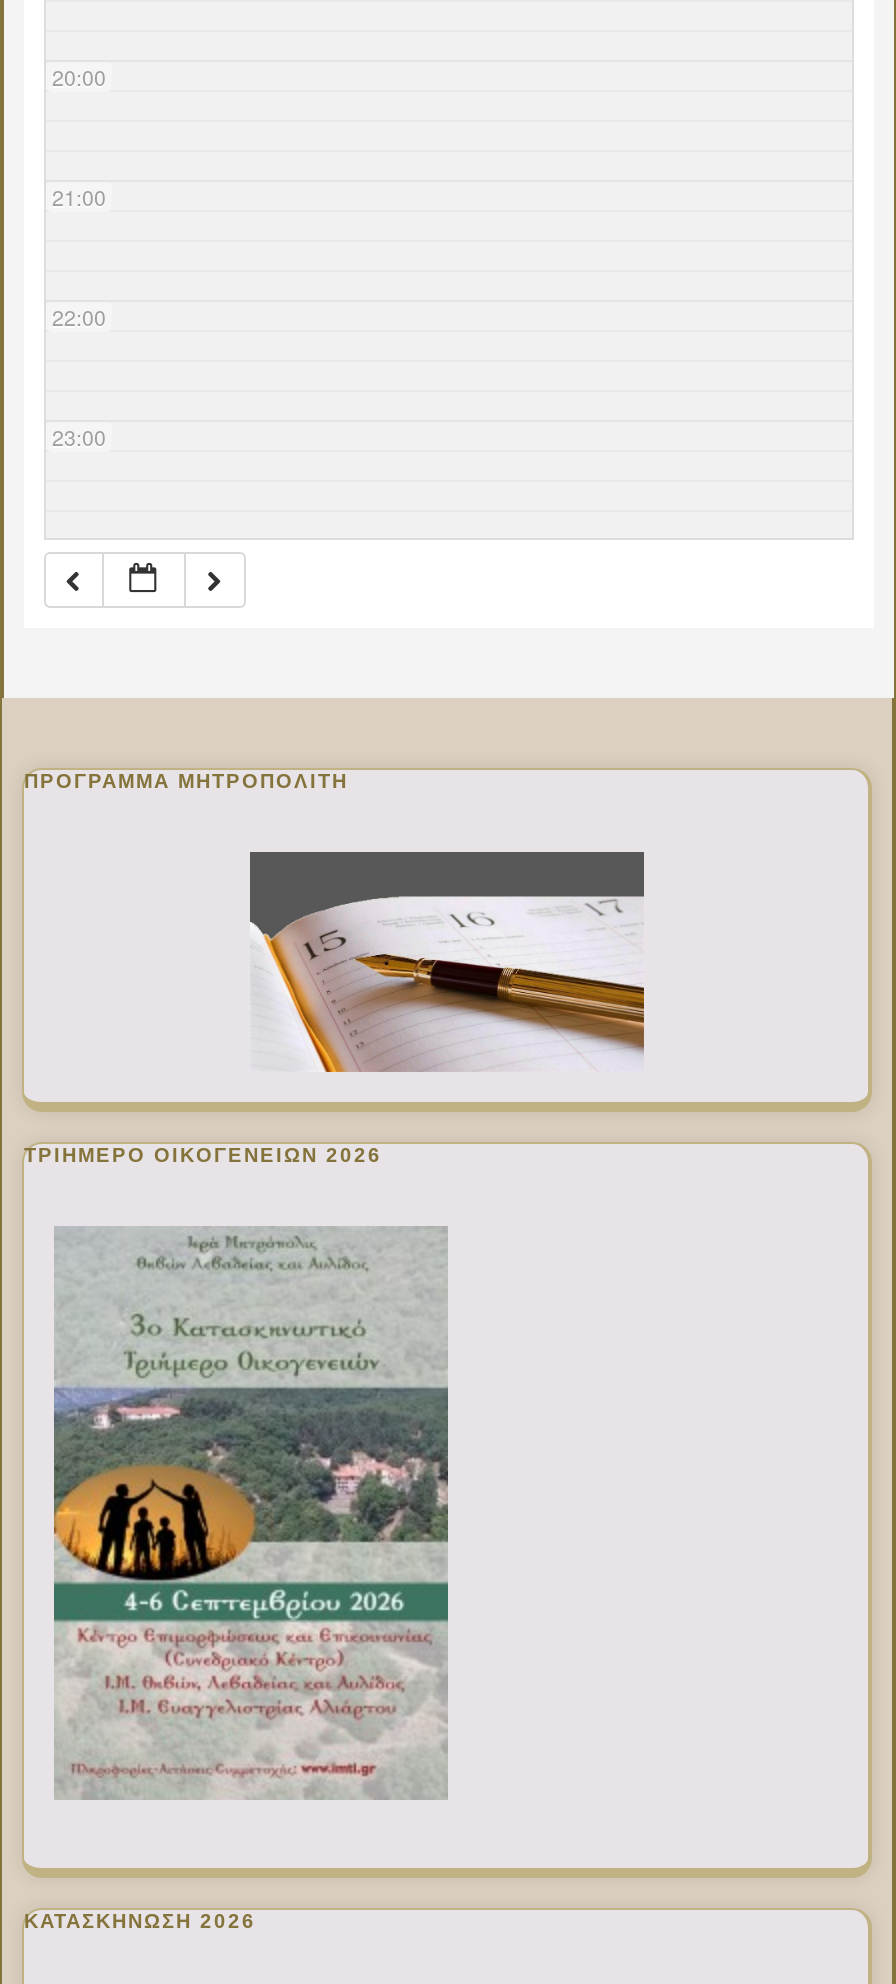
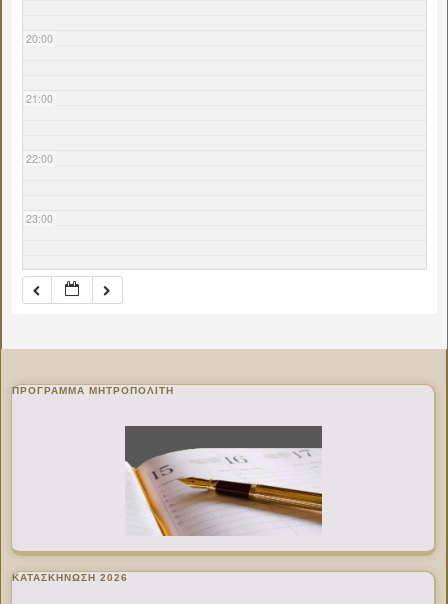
[24,1145,382,1167] ΤΡΙΗΜΕΡΟ ΟΙΚΟΓΕΝΕΙΩΝ 2026 -> none
[52,1226,450,1800] [image] -> none

